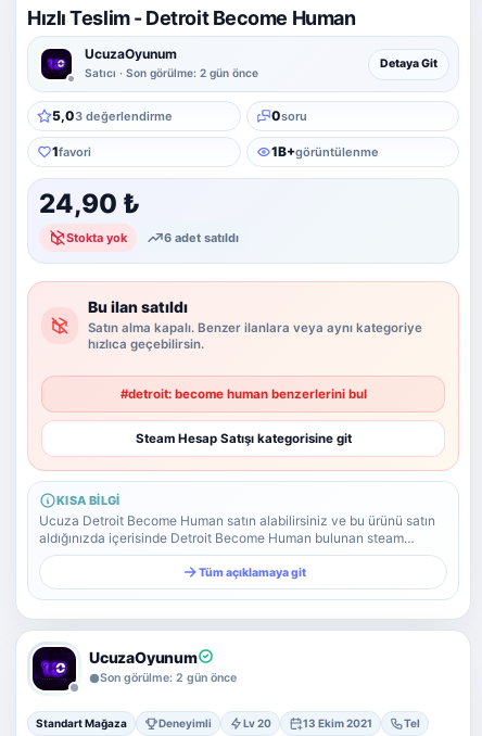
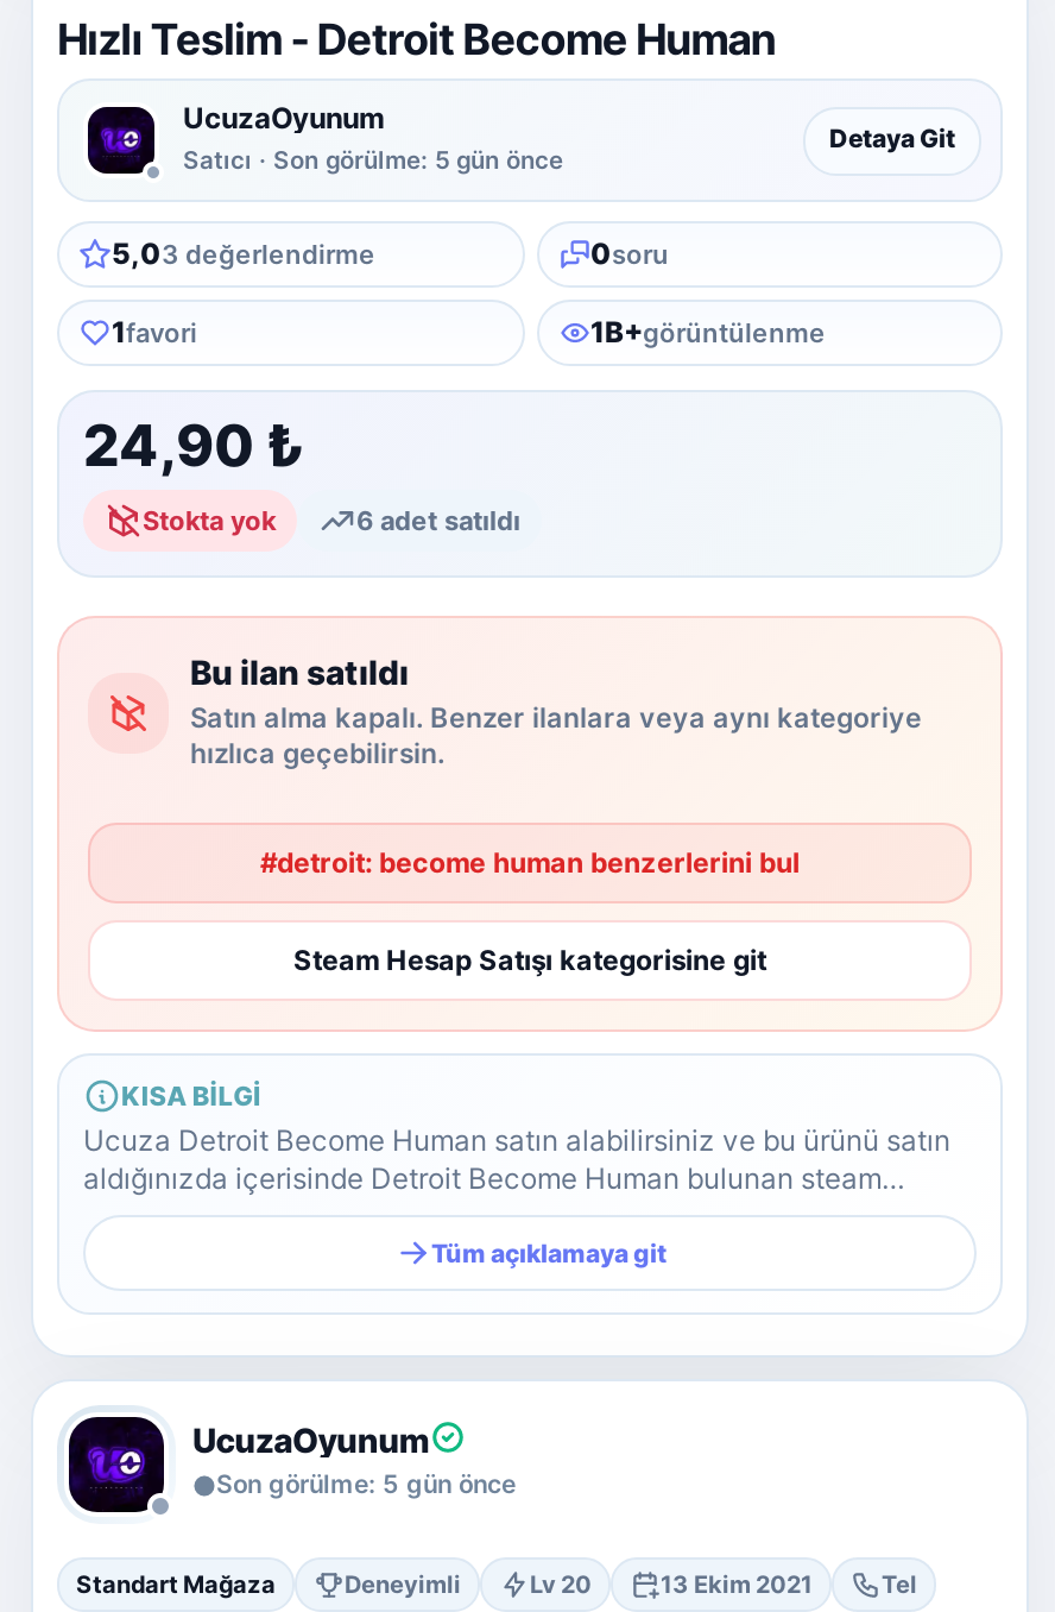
[85,66,258,79] Satıcı · Son görülme: 2 gün önce -> [183,145,563,174] Satıcı · Son görülme: 5 gün önce
[100,671,237,685] Son görülme: 2 gün önce -> [216,1469,516,1500] Son görülme: 5 gün önce

